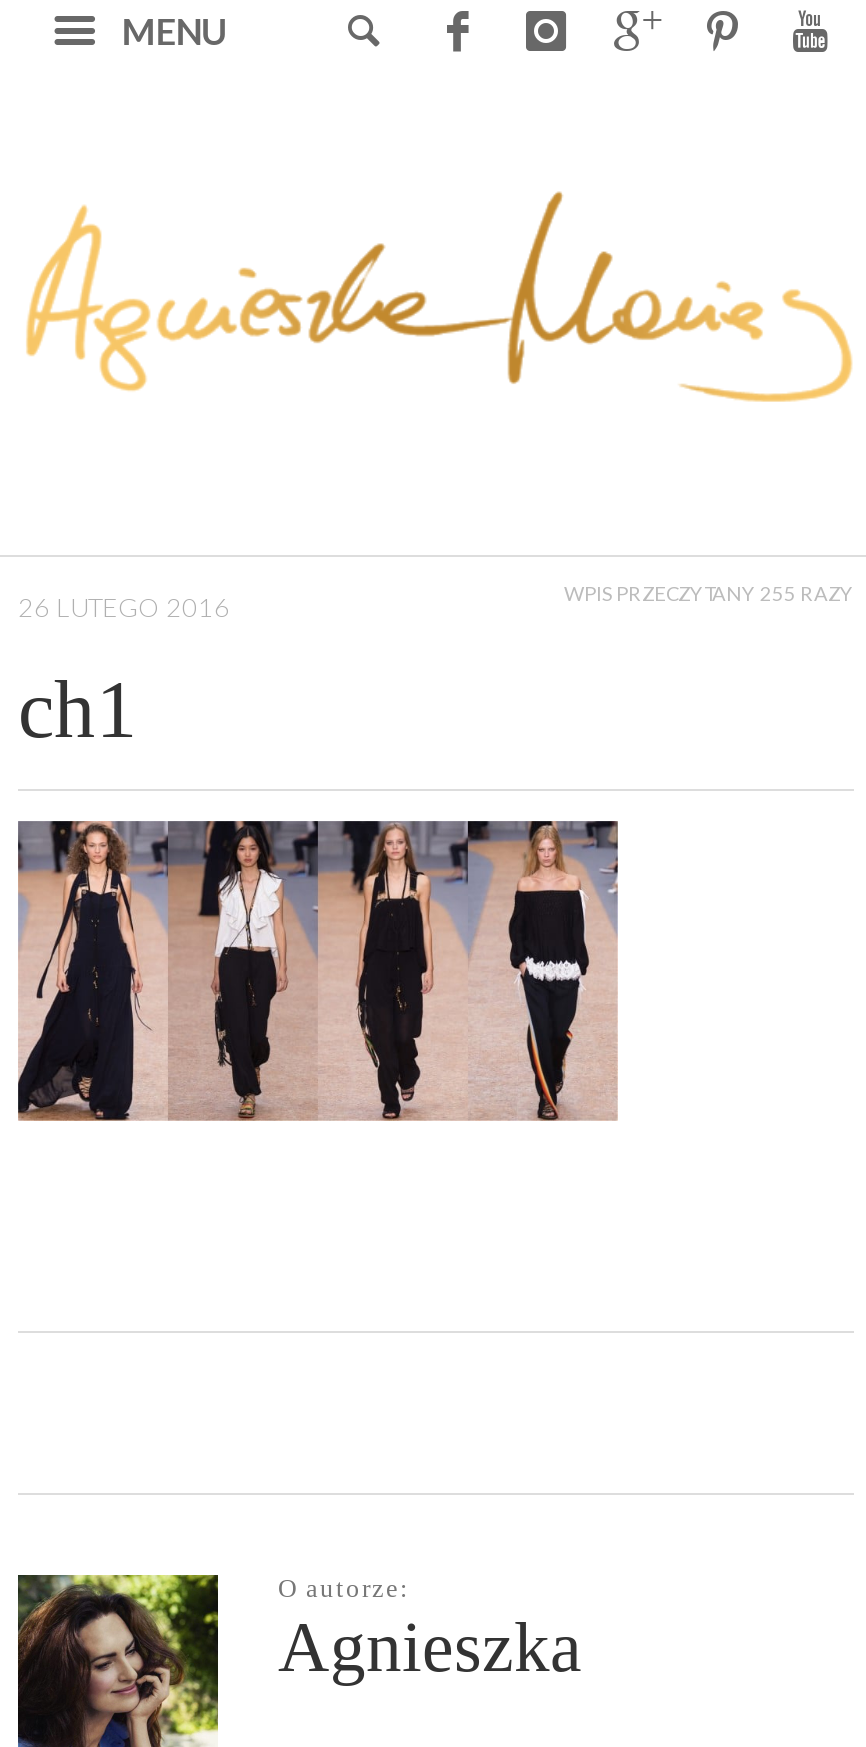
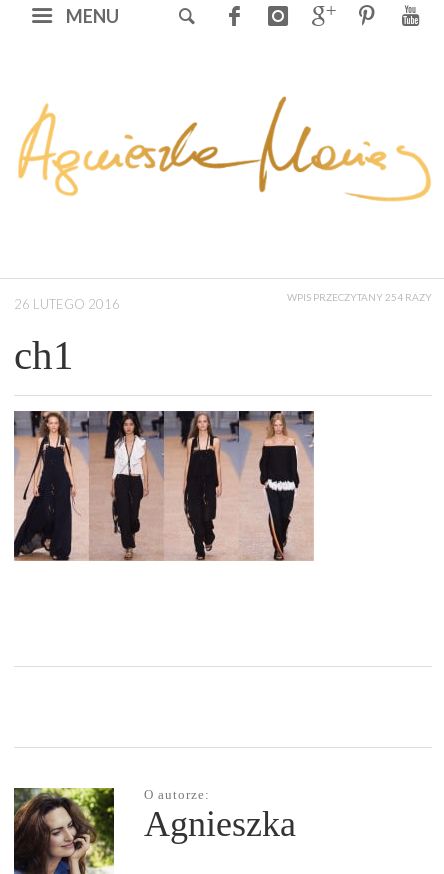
[564,581,854,605] WPIS PRZECZYTANY 255 RAZY -> [287,291,432,303] WPIS PRZECZYTANY 254 RAZY

